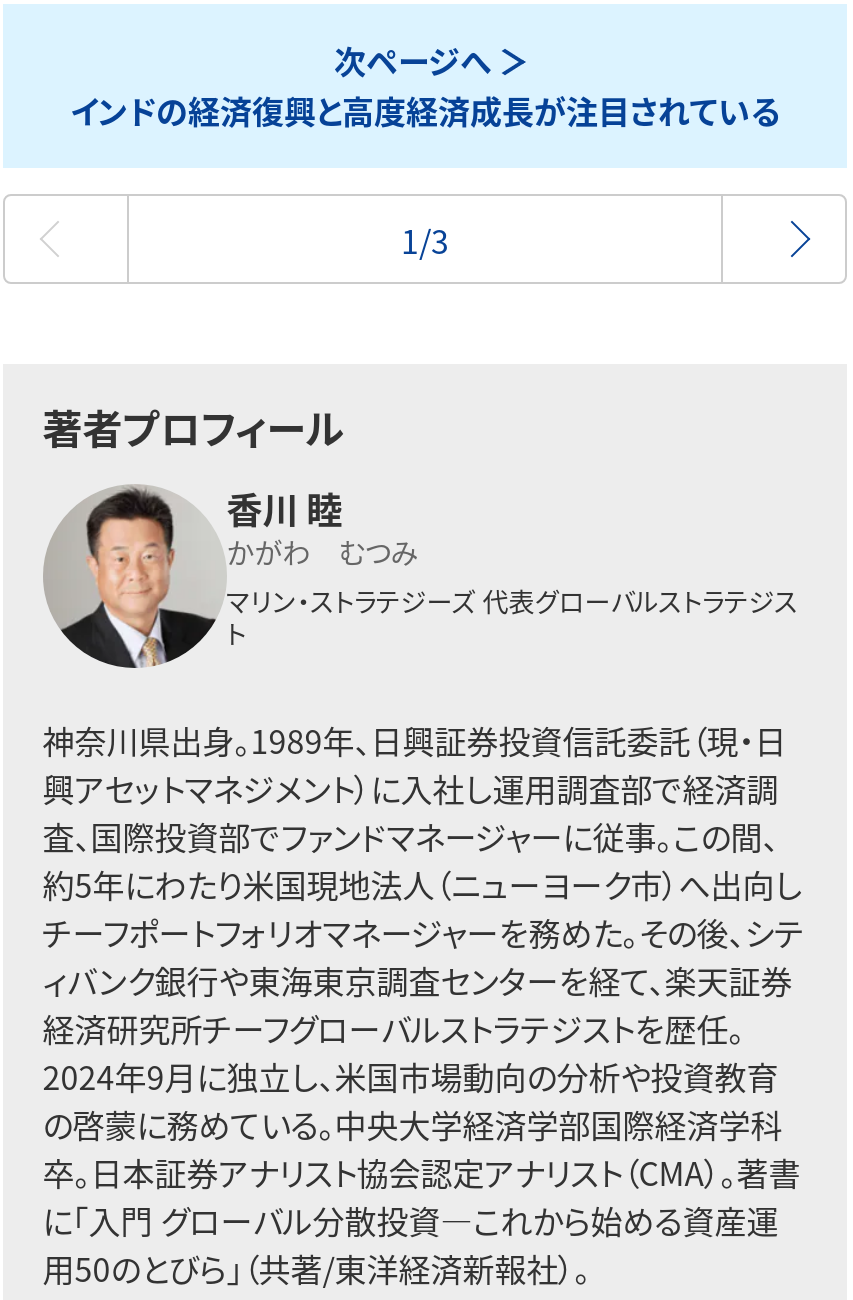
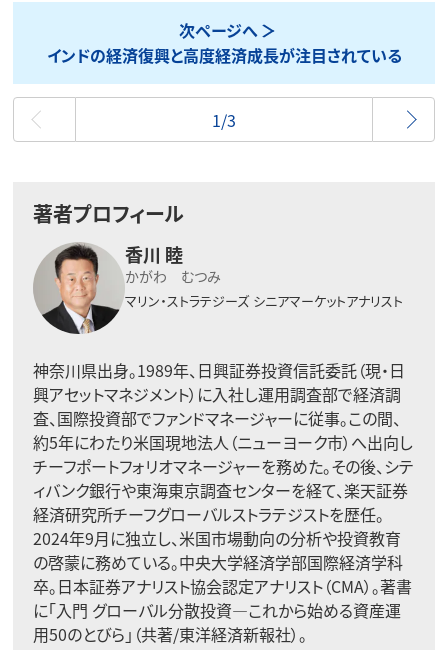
[227,581,799,651] マリン・ストラテジーズ 代表グローバルストラテジス | ト -> [125,290,403,309] マリン・ストラテジーズ シニアマーケットアナリスト

